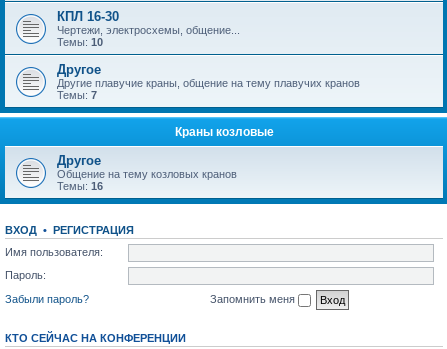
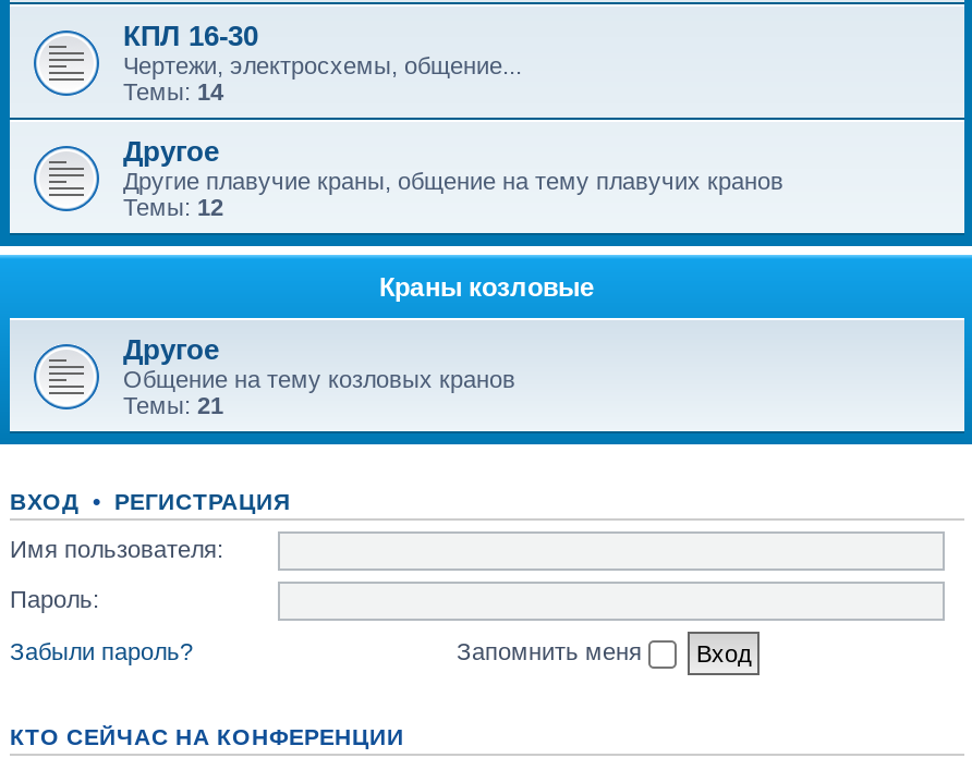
[57,36,103,48] Темы: 10 -> [123,78,223,105] Темы: 14
[57,89,97,101] Темы: 7 -> [123,194,223,220] Темы: 12
[57,180,103,192] Темы: 16 -> [123,392,223,418] Темы: 21

